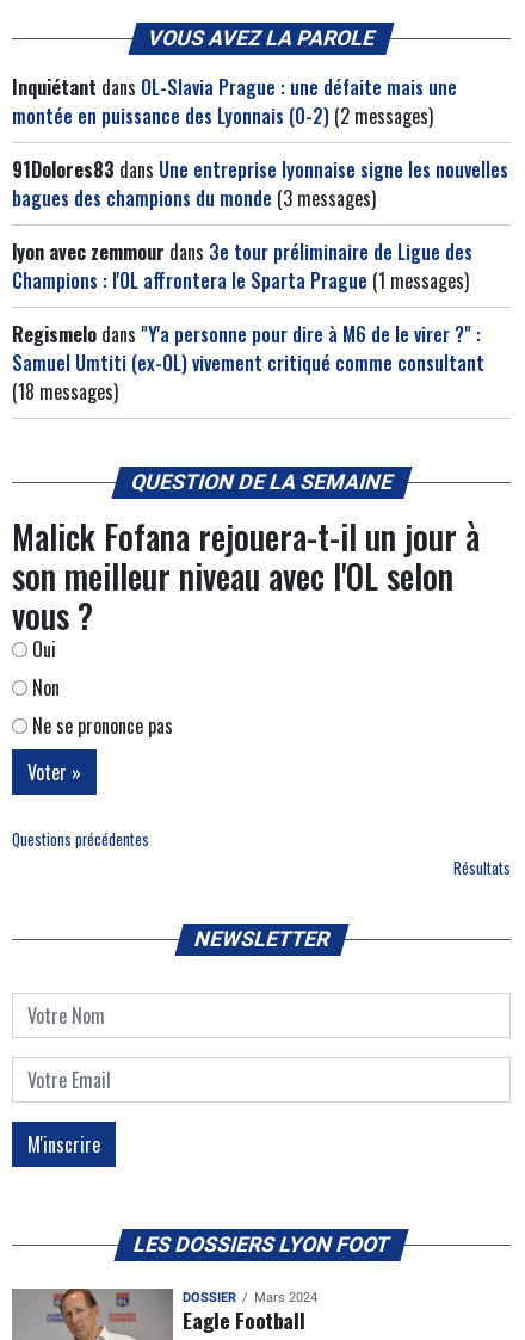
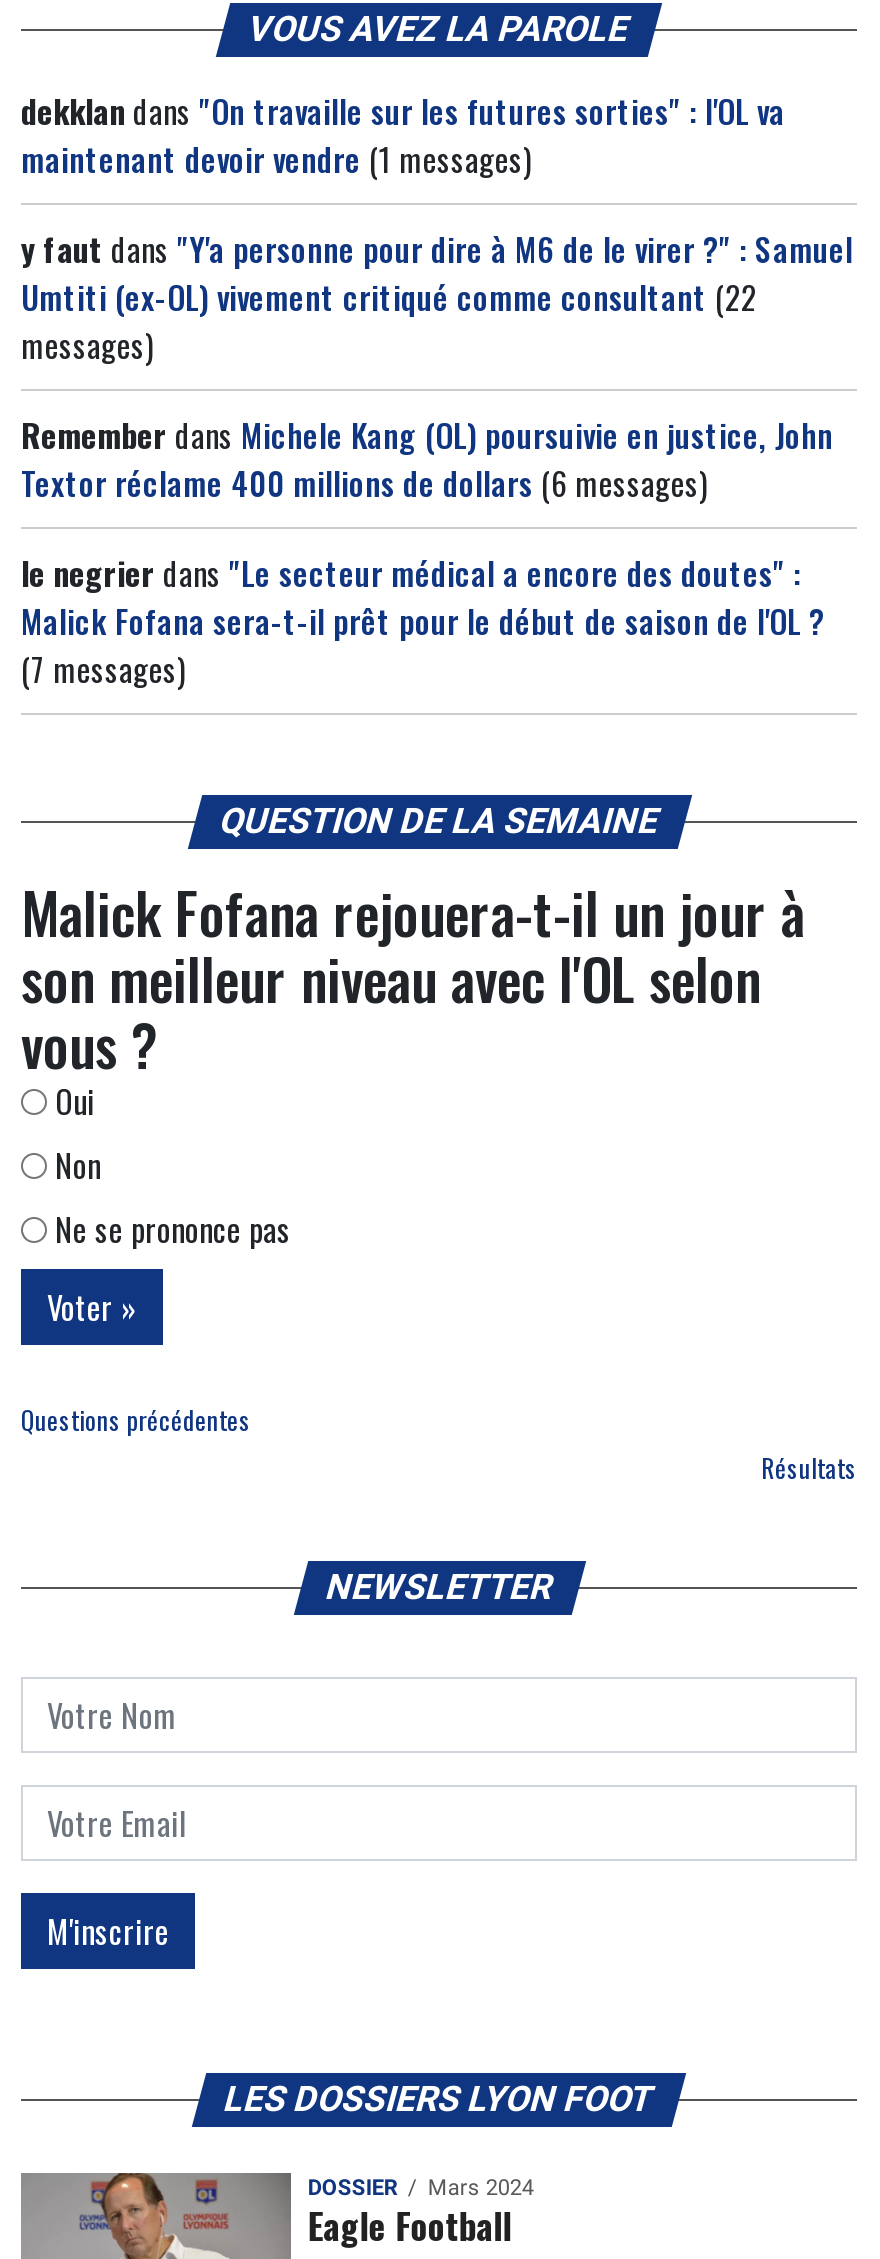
[12,73,457,130] Inquiétant dans OL-Slavia Prague : une défaite mais une | montée en puissance des Lyonnais (0-2) (2 messages) -> [21,87,785,183] dekklan dans "On travaille sur les futures sorties" : l'OL va | maintenant devoir vendre (1 messages)
[12,155,508,213] 91Dolores83 dans Une entreprise lyonnaise signe les nouvelles | bagues des champions du monde (3 messages) -> [21,225,853,369] y faut dans "Y'a personne pour dire à M6 de le virer ?" : Samuel | Umtiti (ex-OL) vivement critiqué comme consultant (22 | messages)
[12,238,472,295] lyon avec zemmour dans 3e tour préliminaire de Ligue des | Champions : l'OL affrontera le Sparta Prague (1 messages) -> [21,411,833,507] Remember dans Michele Kang (OL) poursuivie en justice, John | Textor réclame 400 millions de dollars (6 messages)
[12,320,484,406] Regismelo dans "Y'a personne pour dire à M6 de le virer ?" : | Samuel Umtiti (ex-OL) vivement critiqué comme consultant | (18 messages) -> [21,549,833,693] le negrier dans "Le secteur médical a encore des doutes" : | Malick Fofana sera-t-il prêt pour le début de saison de l'OL ? | (7 messages)

